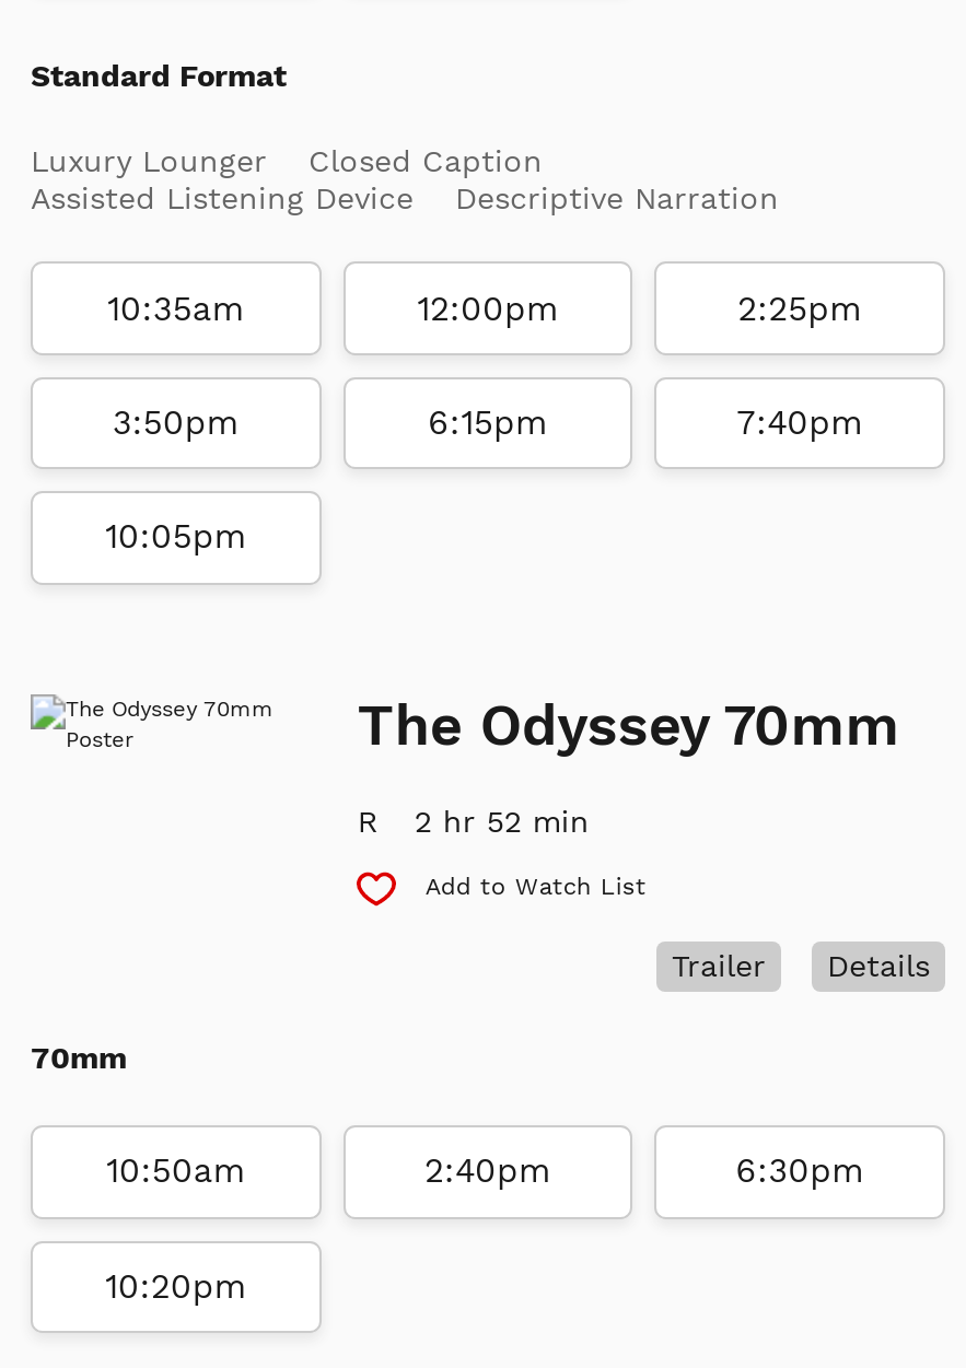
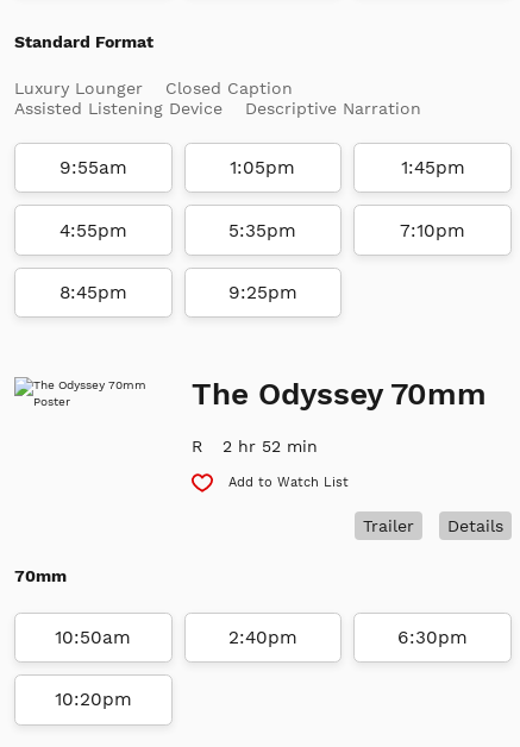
[107,289,862,328] 10:35am | 12:00pm | 2:25pm -> [59,157,465,178] 9:55am | 1:05pm | 1:45pm
[112,404,863,443] 3:50pm | 6:15pm | 7:40pm -> [59,219,465,241] 4:55pm | 5:35pm | 7:10pm
[105,518,247,558] 10:05pm -> [59,282,297,303] 8:45pm | 9:25pm

